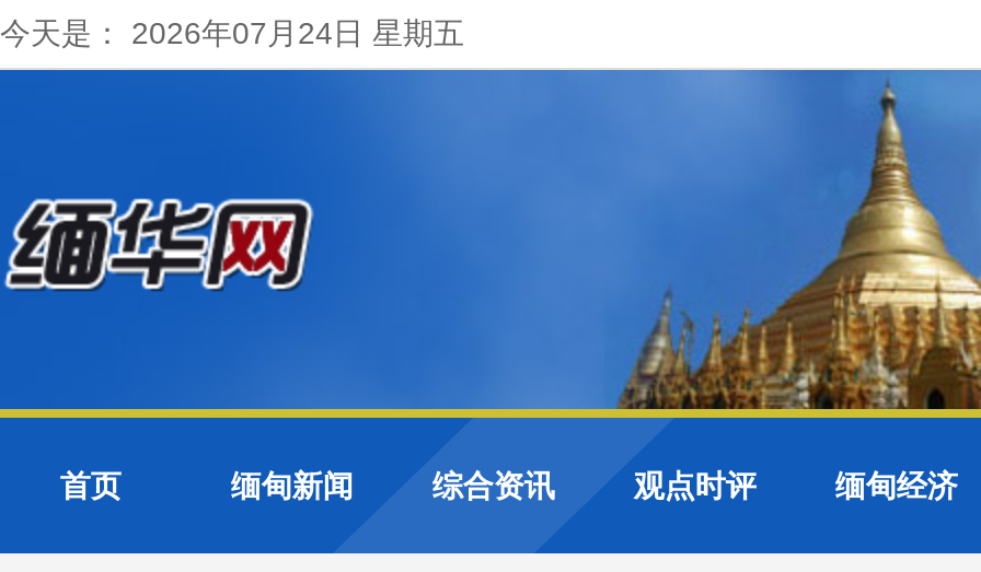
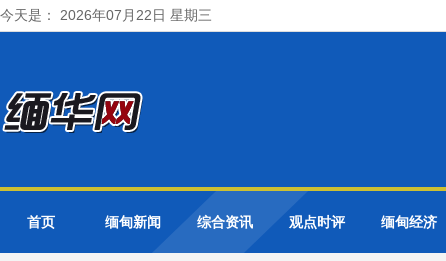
[0,15,464,50] 今天是： 2026年07月24日 星期五 -> [0,7,212,23] 今天是： 2026年07月22日 星期三
[274,70,974,411] [image] -> none

